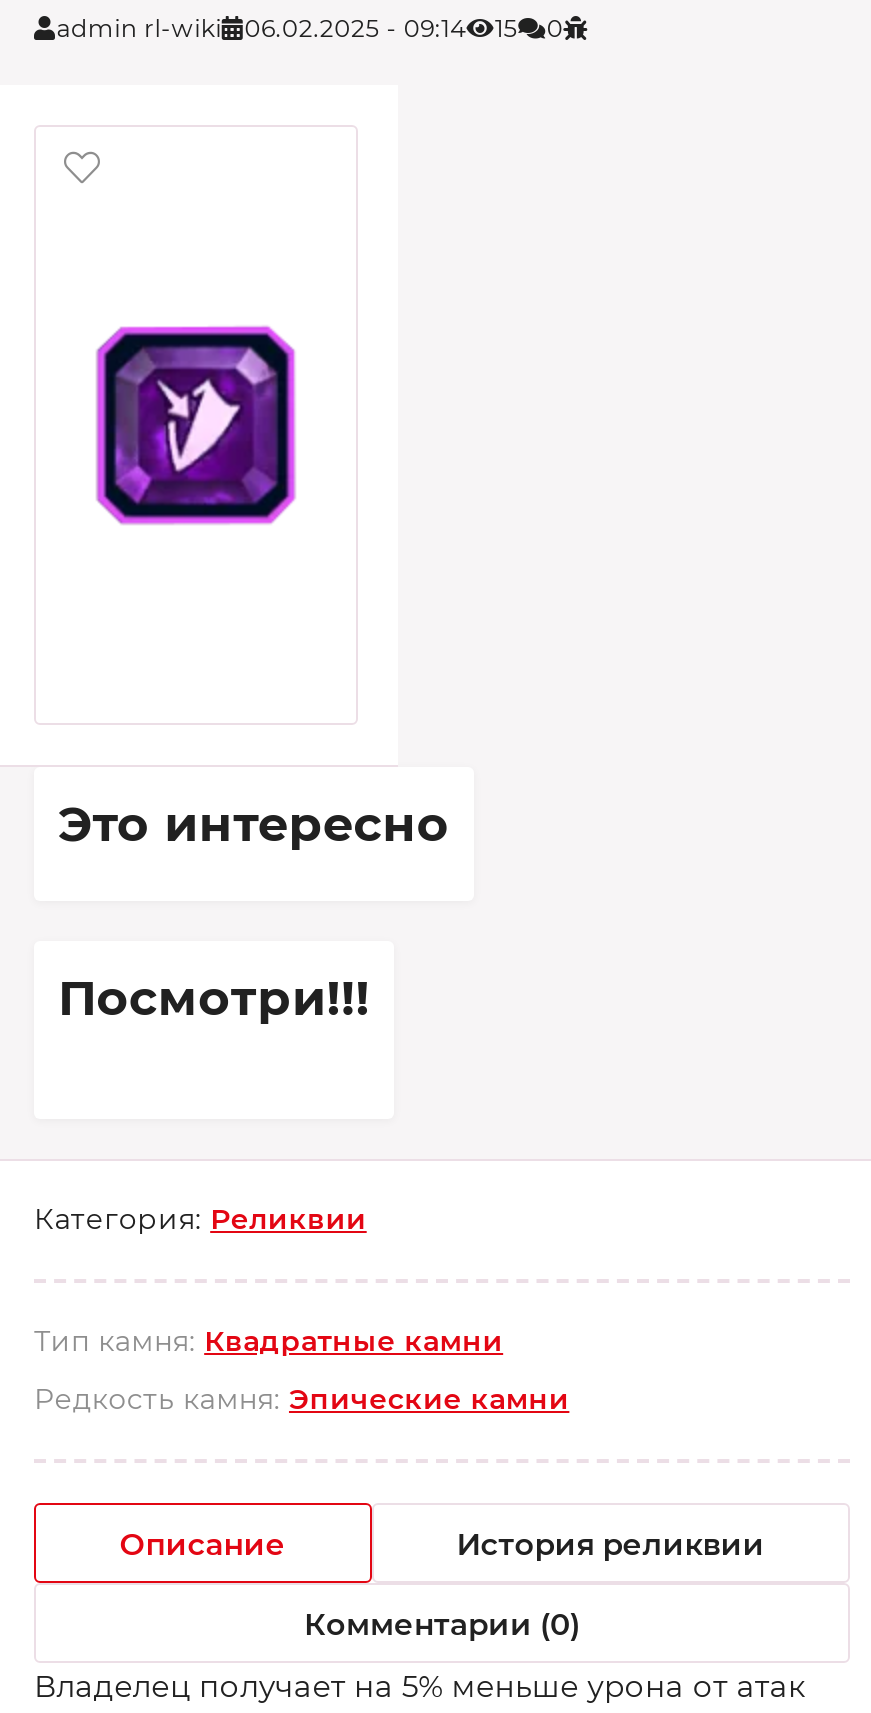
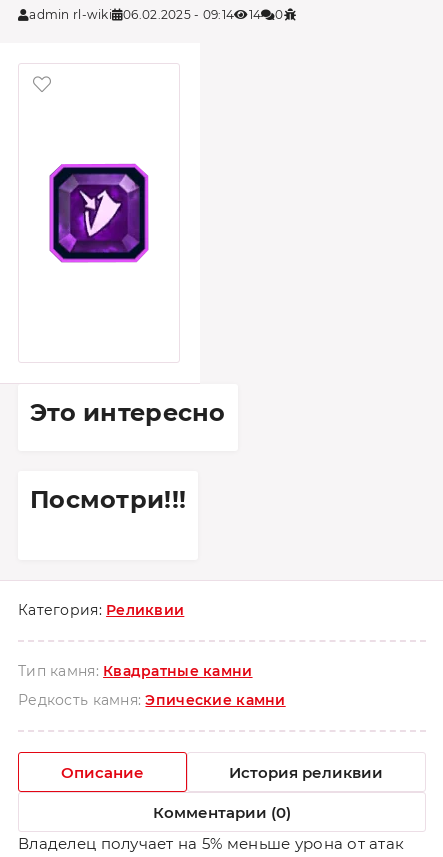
[57,13,563,43] admin rl-wiki 06.02.2025 - 09:14 15 0 -> [29,7,284,22] admin rl-wiki 06.02.2025 - 09:14 14 0

